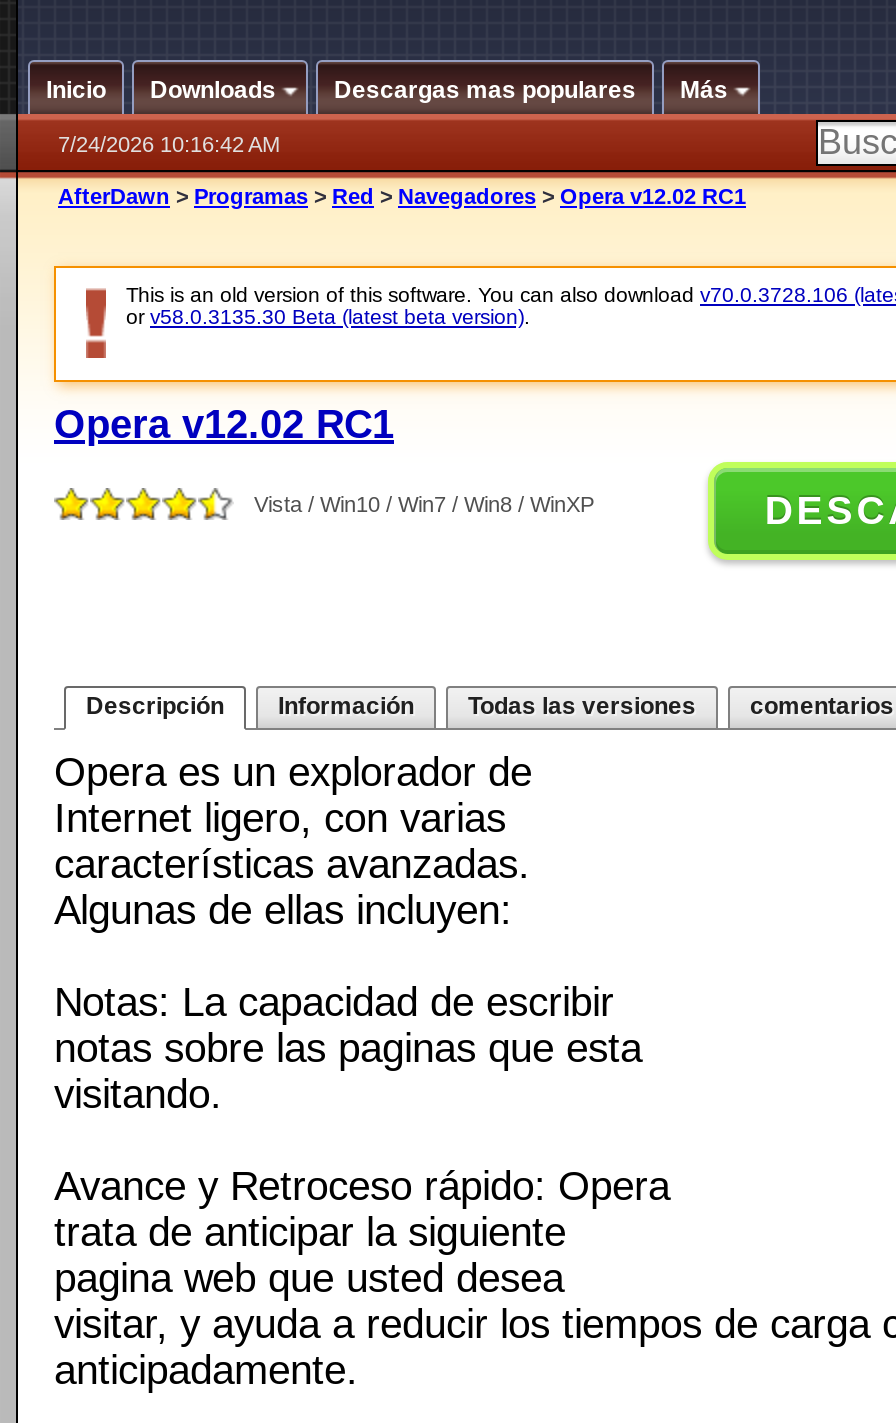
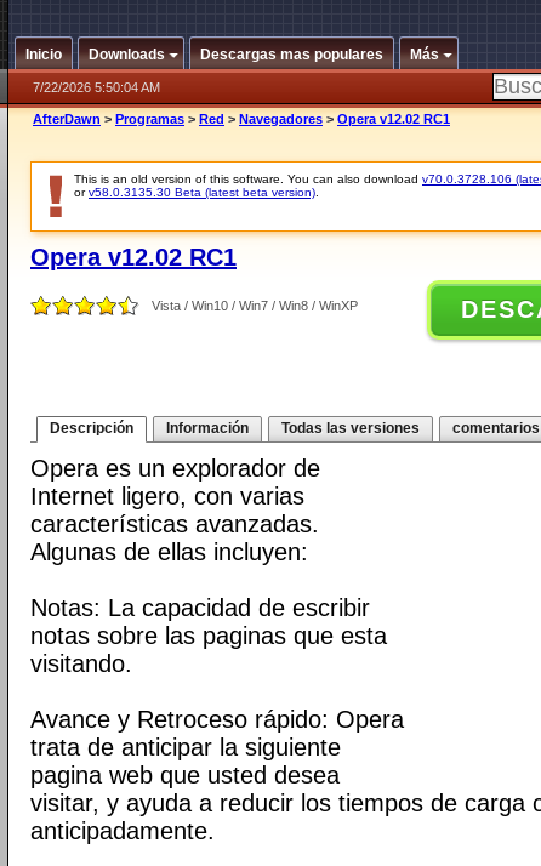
[58,132,280,156] 7/24/2026 10:16:42 AM -> [33,80,160,95] 7/22/2026 5:50:04 AM

